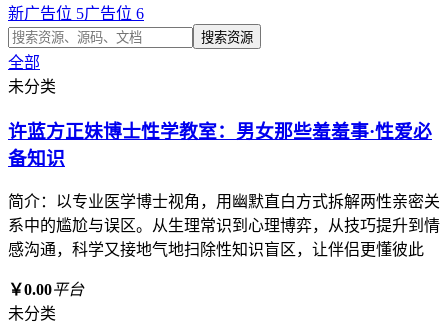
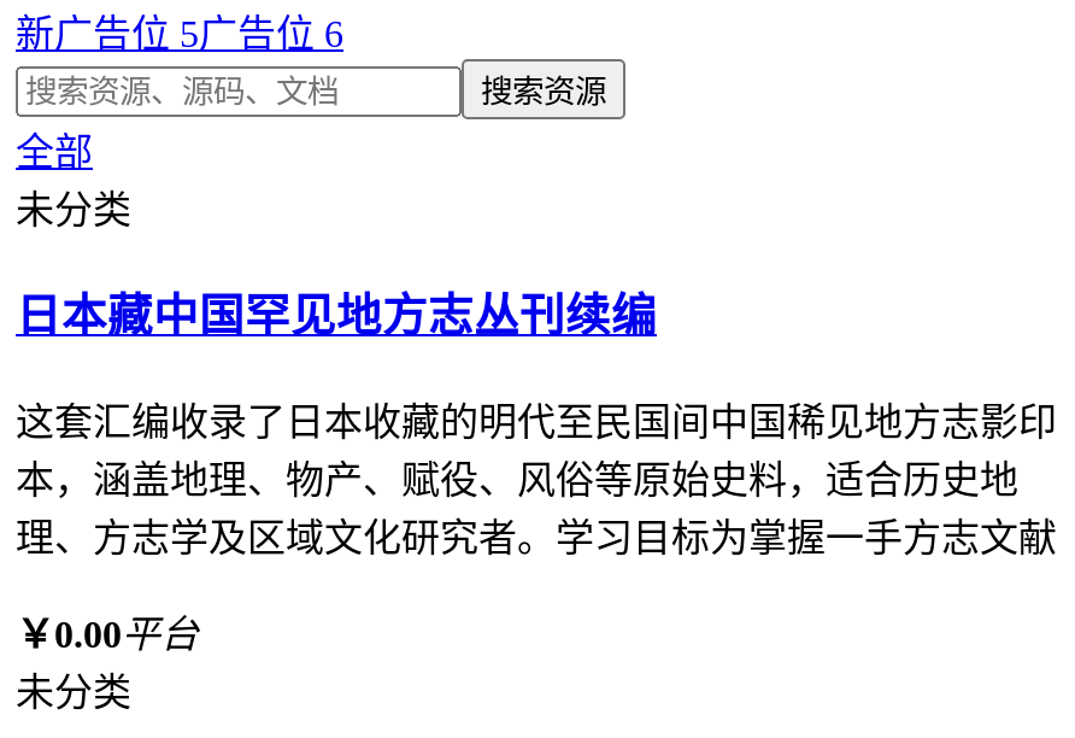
[8,121,432,169] 许蓝方正妹博士性学教室：男女那些羞羞事·性爱必 | 备知识 -> [16,291,657,342] 日本藏中国罕见地方志丛刊续编
[8,193,440,258] 简介：以专业医学博士视角，用幽默直白方式拆解两性亲密关 | 系中的尴尬与误区。从生理常识到心理博弈，从技巧提升到情 | 感沟通，科学又接地气地扫除性知识盲区，让伴侣更懂彼此 -> [16,401,1057,558] 这套汇编收录了日本收藏的明代至民国间中国稀见地方志影印 | 本，涵盖地理、物产、赋役、风俗等原始史料，适合历史地 | 理、方志学及区域文化研究者。学习目标为掌握一手方志文献

